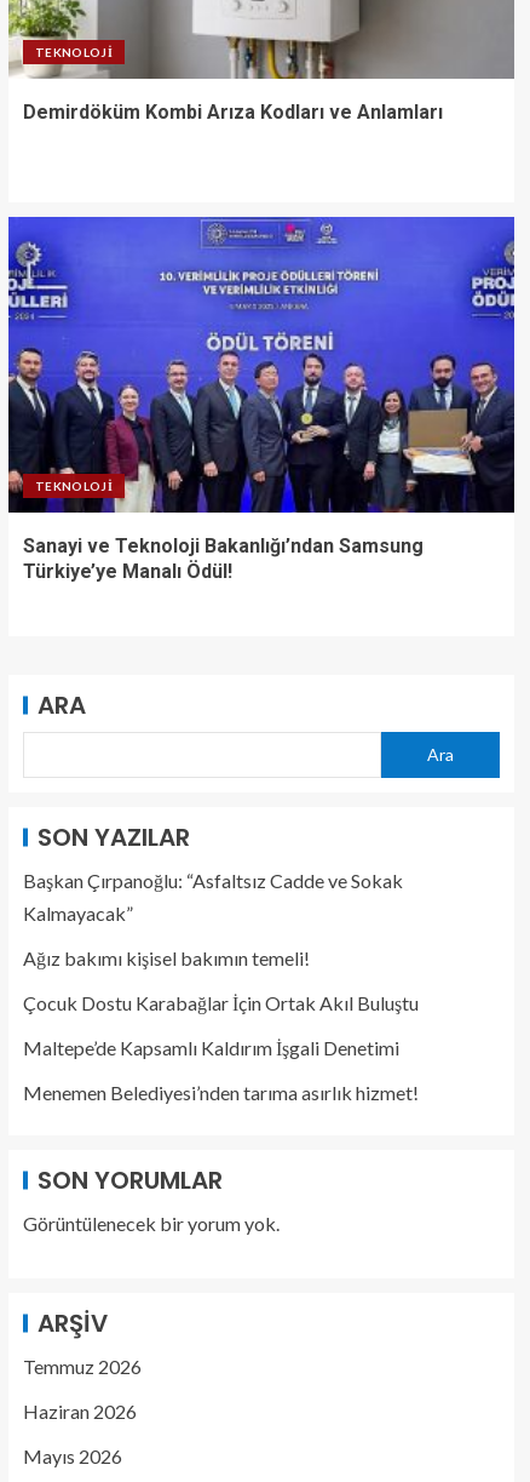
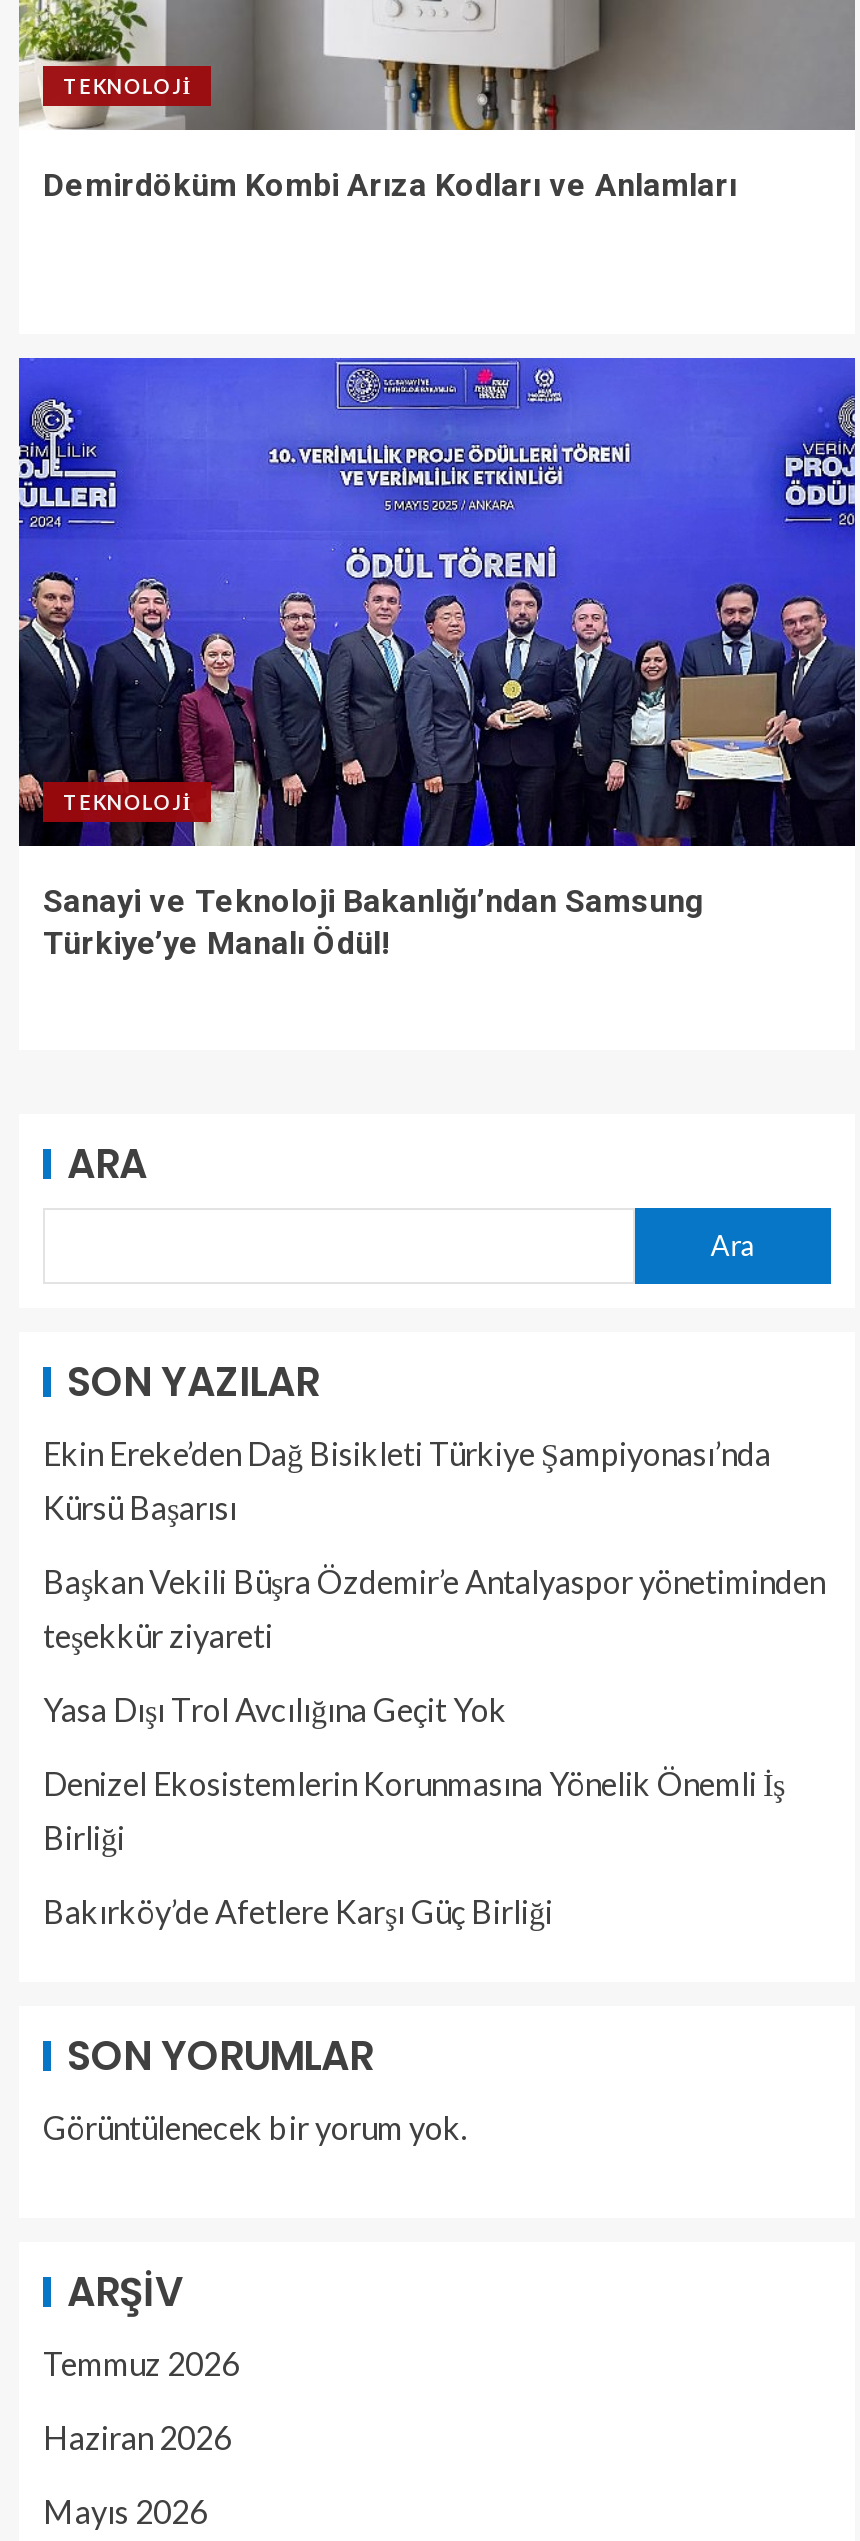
[23,868,403,924] Başkan Çırpanoğlu: “Asfaltsız Cadde ve Sokak | Kalmayacak” -> [43,1433,771,1525] Ekin Ereke’den Dağ Bisikleti Türkiye Şampiyonası’nda | Kürsü Başarısı
[23,946,310,969] Ağız bakımı kişisel bakımın temeli! -> [43,1561,825,1653] Başkan Vekili Büşra Özdemir’e Antalyaspor yönetiminden | teşekkür ziyareti
[23,991,419,1014] Çocuk Dostu Karabağlar İçin Ortak Akıl Buluştu -> [43,1689,507,1727] Yasa Dışı Trol Avcılığına Geçit Yok
[23,1035,399,1058] Maltepe’de Kapsamlı Kaldırım İşgali Denetimi -> [43,1763,785,1855] Denizel Ekosistemlerin Korunmasına Yönelik Önemli İş | Birliği
[23,1080,419,1103] Menemen Belediyesi’nden tarıma asırlık hizmet! -> [43,1891,553,1929] Bakırköy’de Afetlere Karşı Güç Birliği

